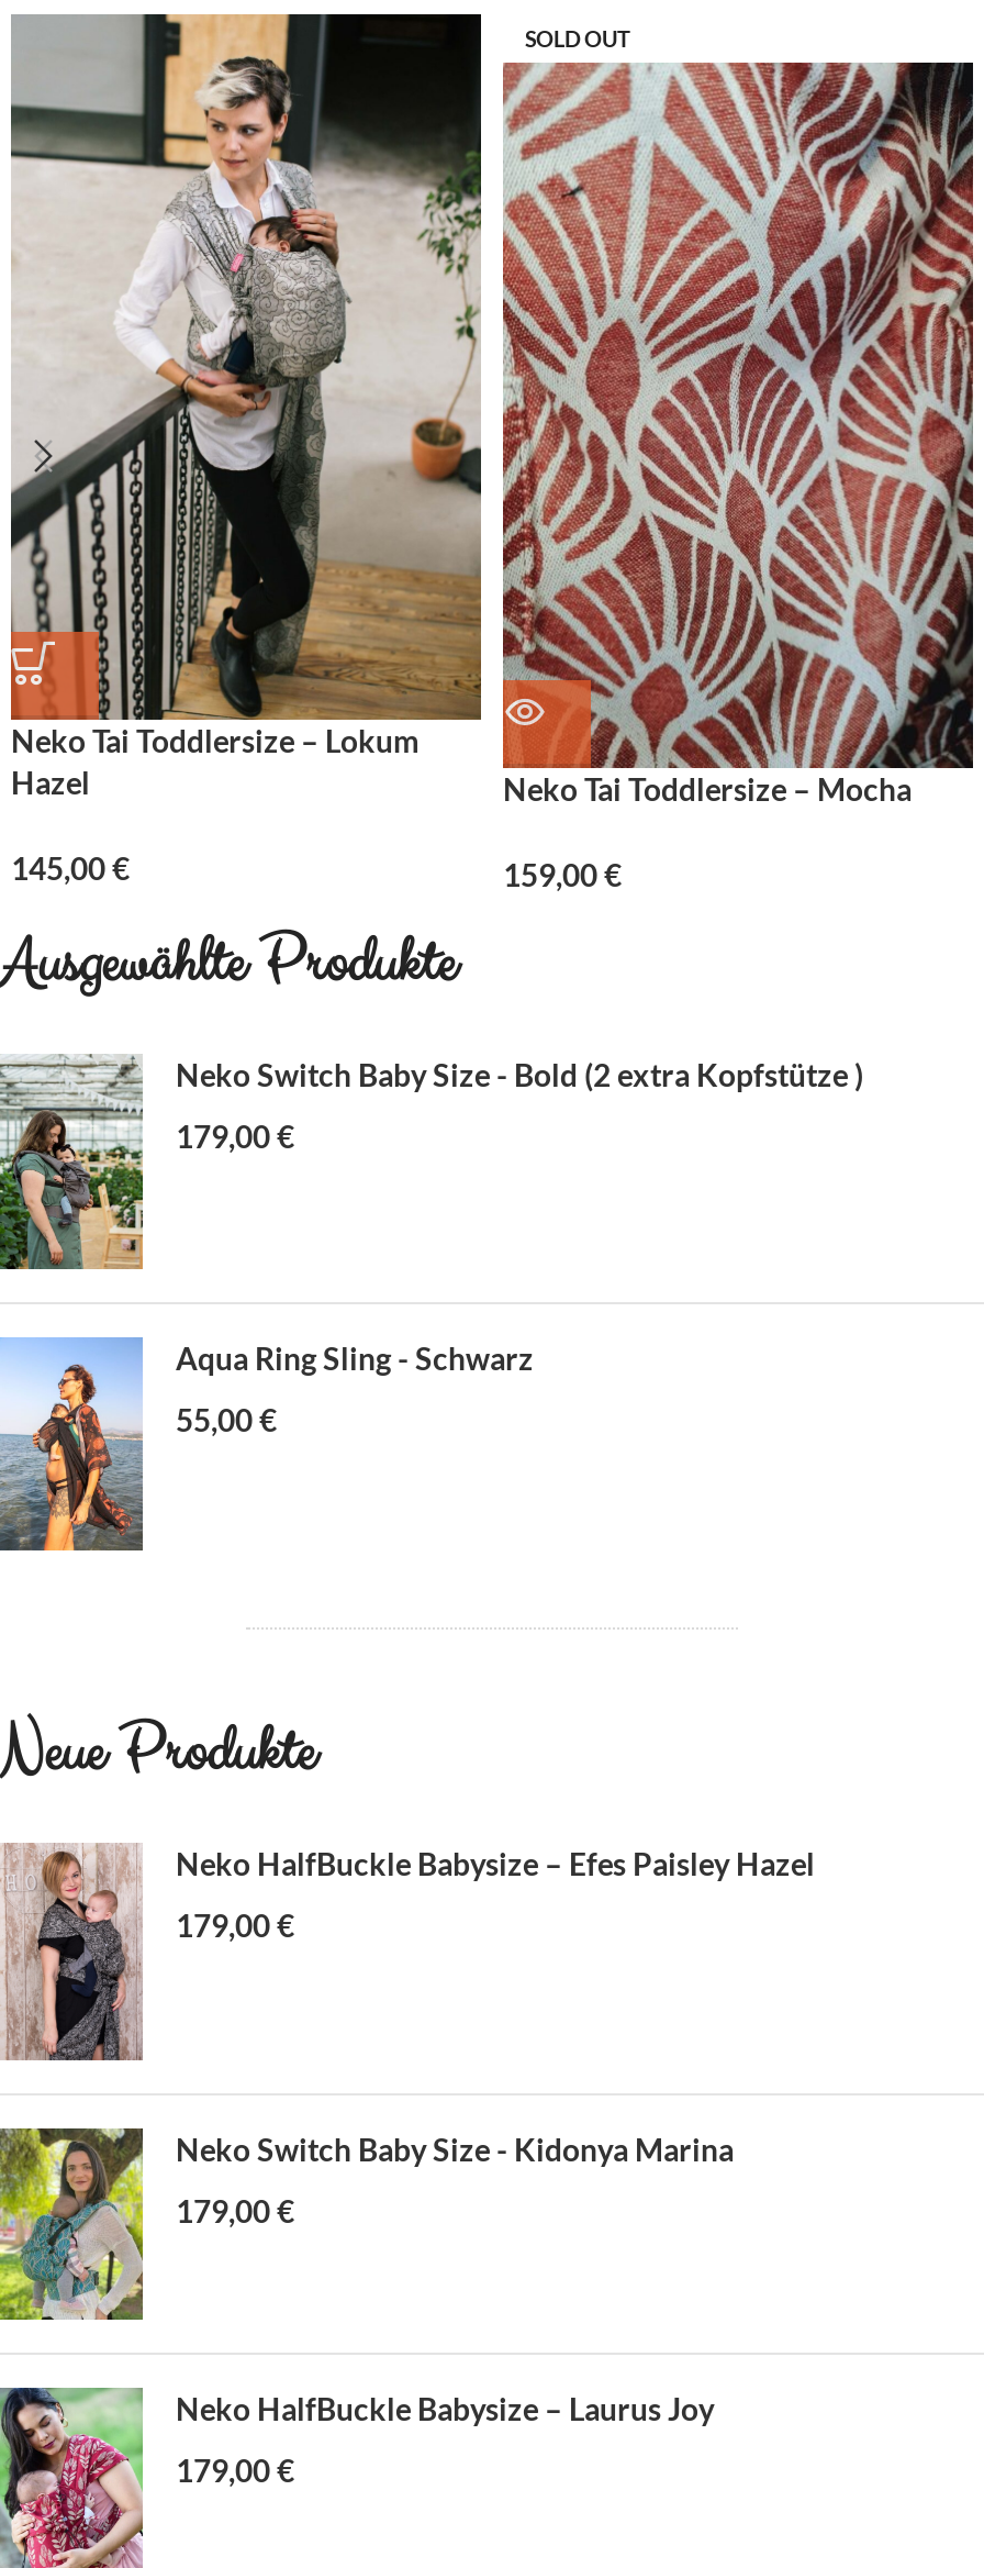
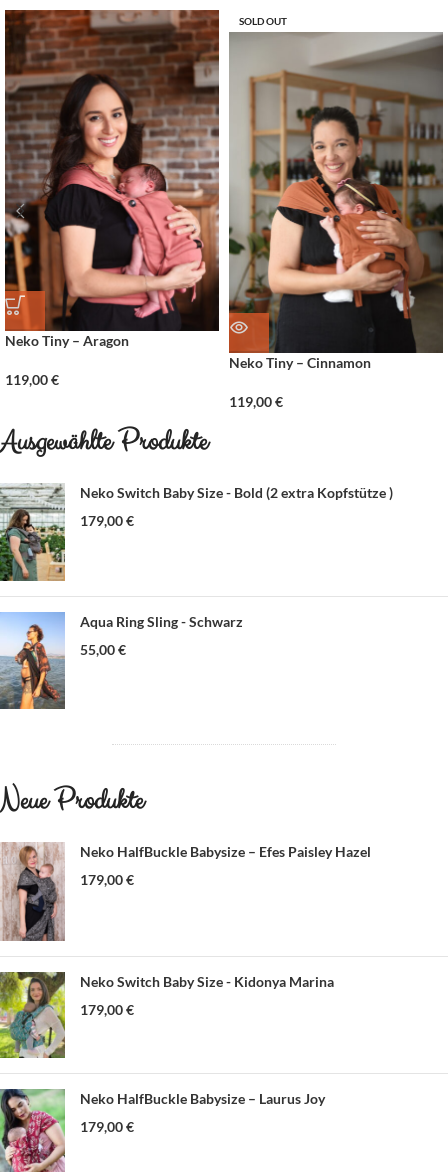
[9,12,483,801] [image] | Neko Tai Toddlersize – Lokum | Hazel -> [4,9,220,349] [image] | Neko Tiny – Aragon
[501,63,975,808] [image] | Neko Tai Toddlersize – Mocha -> [229,32,444,371] [image] | Neko Tiny – Cinnamon
[11,849,130,887] 145,00 € -> [5,371,59,388] 119,00 €
[503,856,622,893] 159,00 € -> [229,393,283,410] 119,00 €

